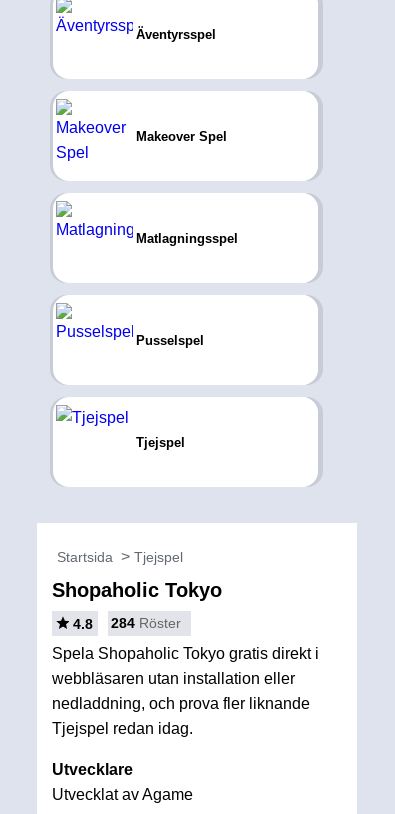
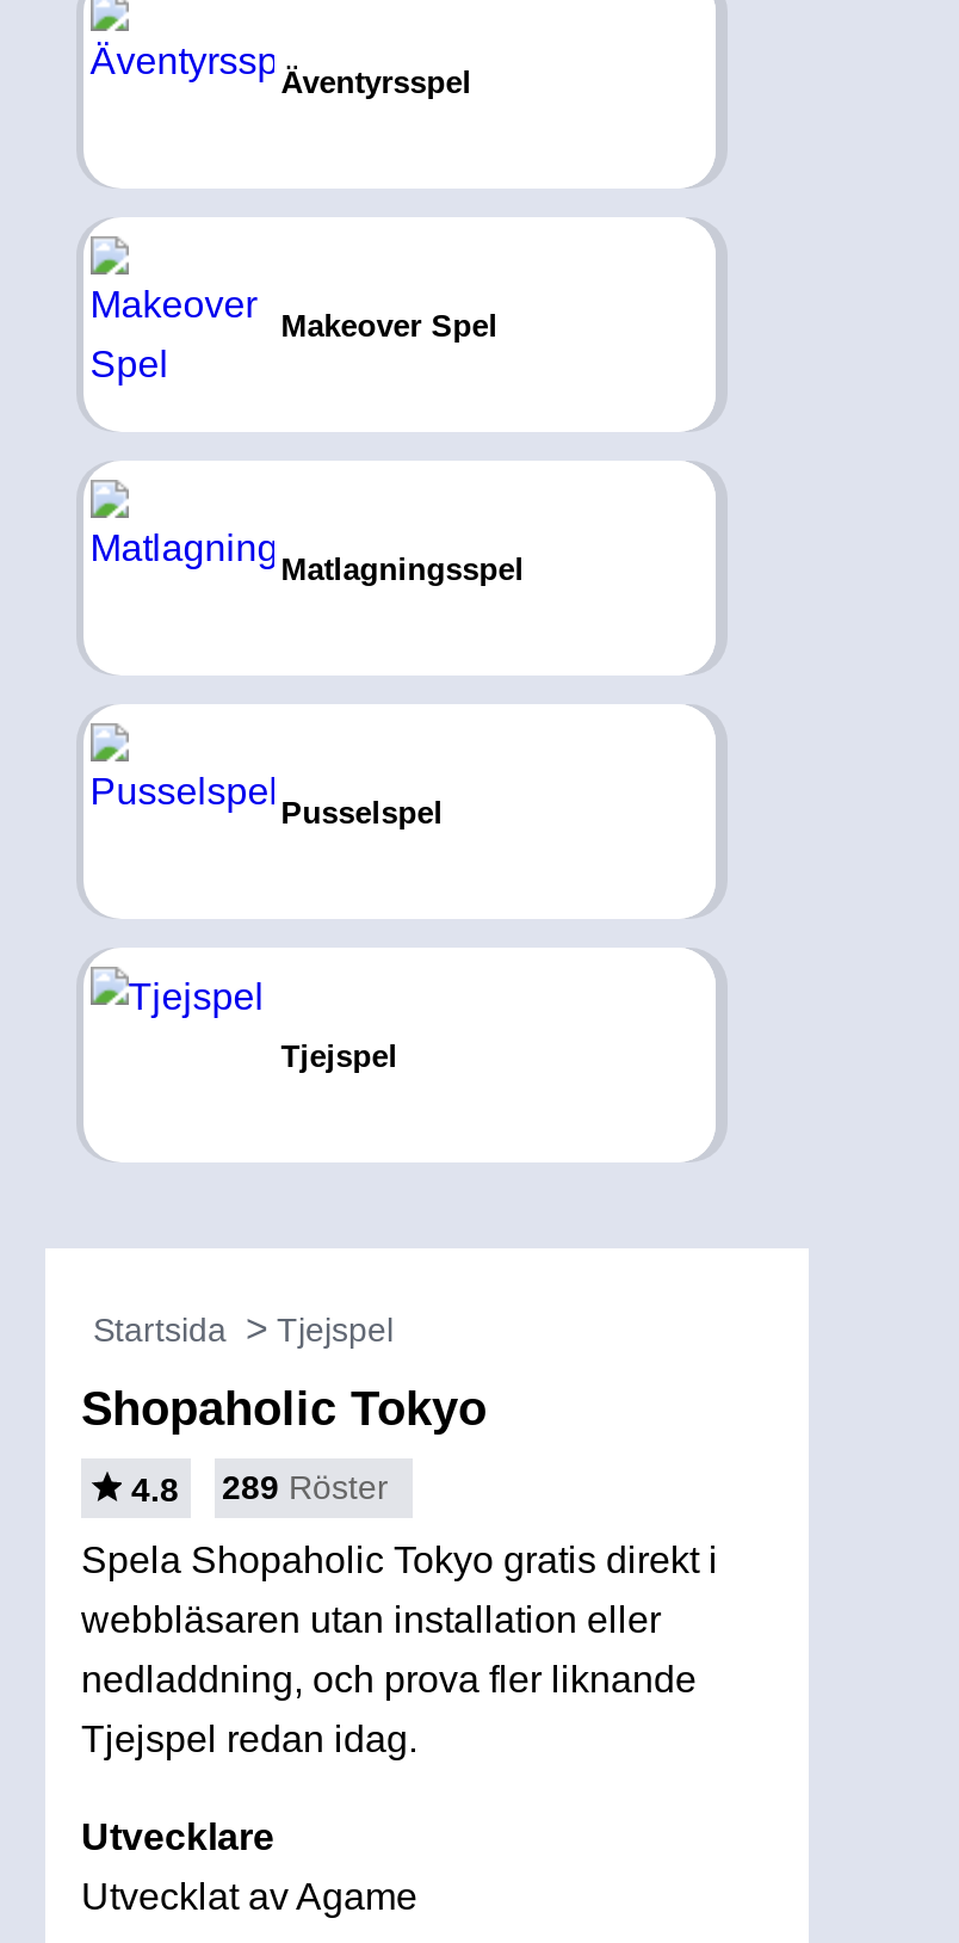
[73,615,181,632] 4.8 284 Röster -> [131,1468,389,1509] 4.8 289 Röster

